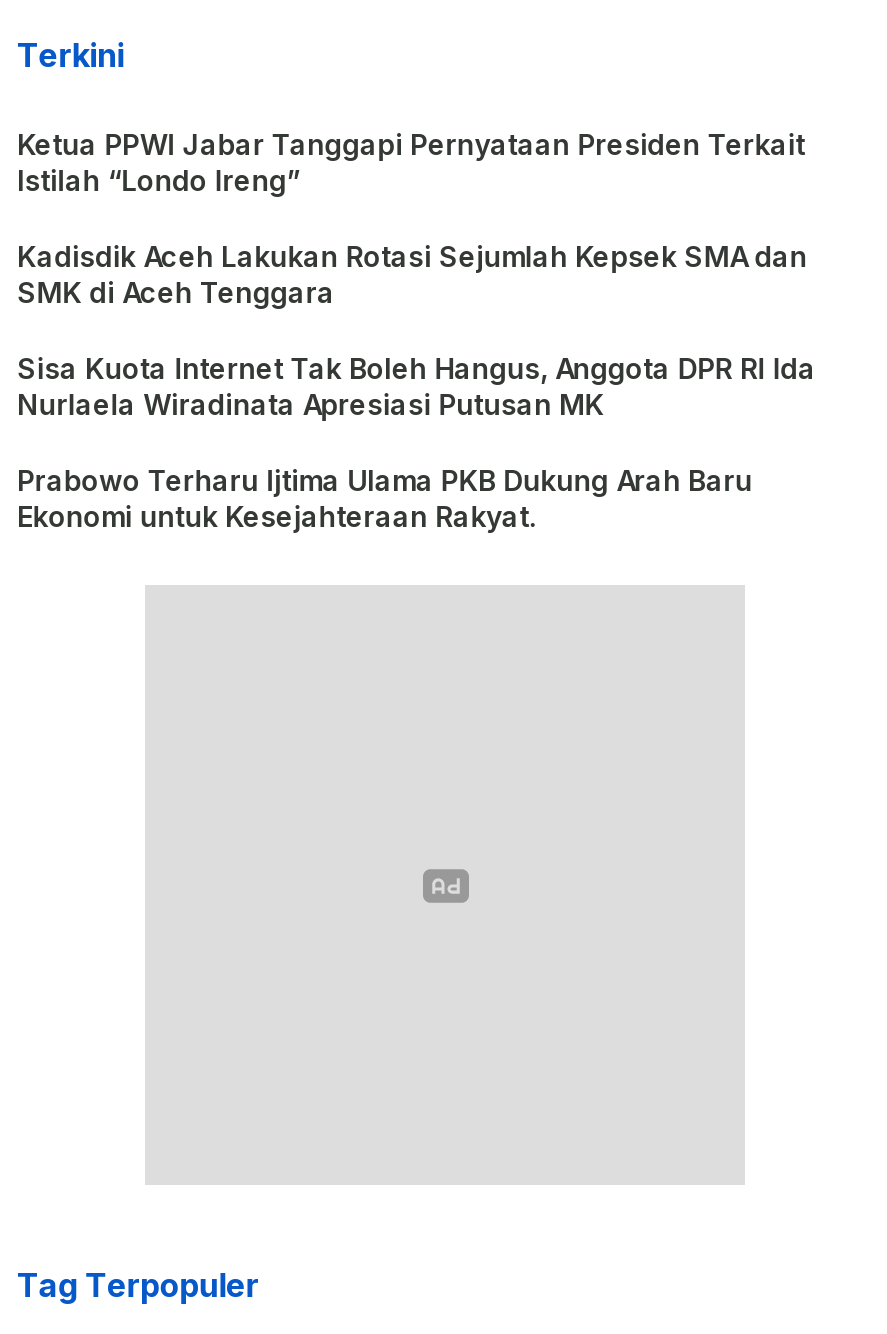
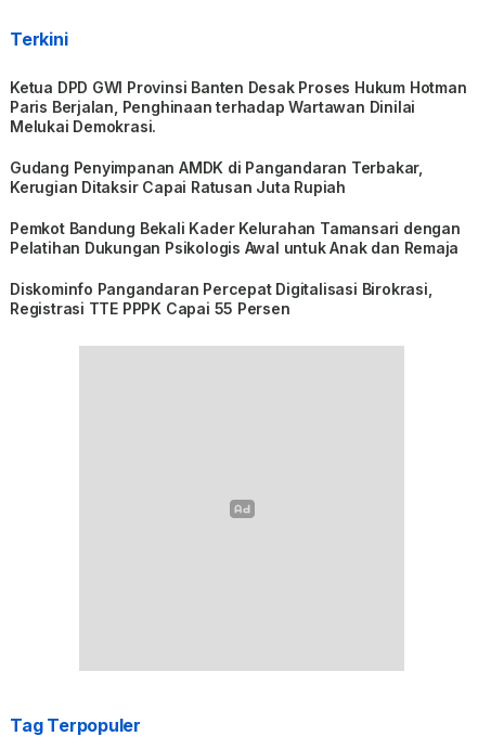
[17,127,805,197] Ketua PPWI Jabar Tanggapi Pernyataan Presiden Terkait | Istilah “Londo Ireng” -> [10,78,467,135] Ketua DPD GWI Provinsi Banten Desak Proses Hukum Hotman | Paris Berjalan, Penghinaan terhadap Wartawan Dinilai | Melukai Demokrasi.
[17,239,807,309] Kadisdik Aceh Lakukan Rotasi Sejumlah Kepsek SMA dan | SMK di Aceh Tenggara -> [10,158,423,196] Gudang Penyimpanan AMDK di Pangandaran Terbakar, | Kerugian Ditaksir Capai Ratusan Juta Rupiah
[17,351,815,421] Sisa Kuota Internet Tak Boleh Hangus, Anggota DPR RI Ida | Nurlaela Wiradinata Apresiasi Putusan MK -> [10,219,460,257] Pemkot Bandung Bekali Kader Kelurahan Tamansari dengan | Pelatihan Dukungan Psikologis Awal untuk Anak dan Remaja
[17,463,752,533] Prabowo Terharu Ijtima Ulama PKB Dukung Arah Baru | Ekonomi untuk Kesejahteraan Rakyat. -> [10,280,432,317] Diskominfo Pangandaran Percepat Digitalisasi Birokrasi, | Registrasi TTE PPPK Capai 55 Persen

